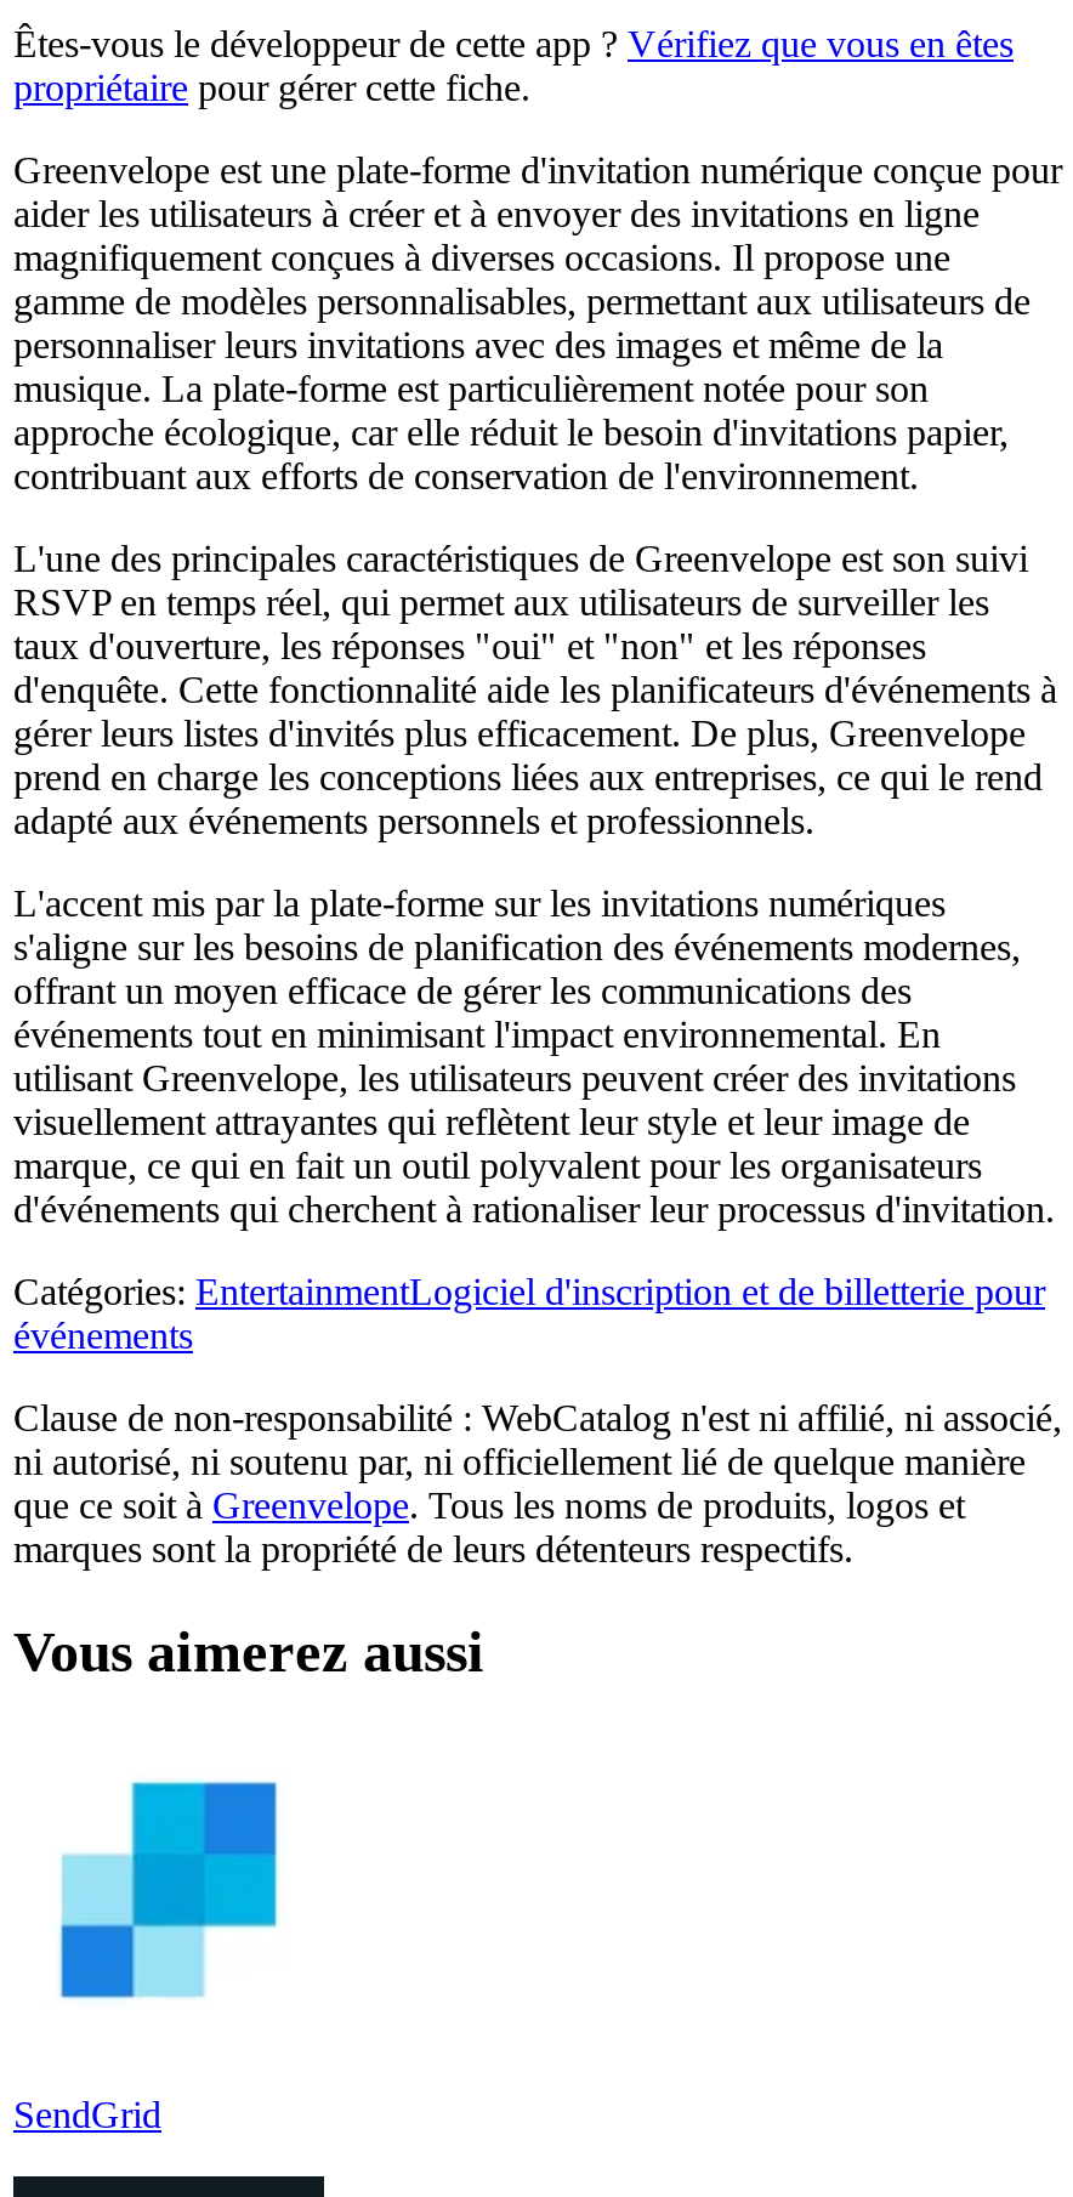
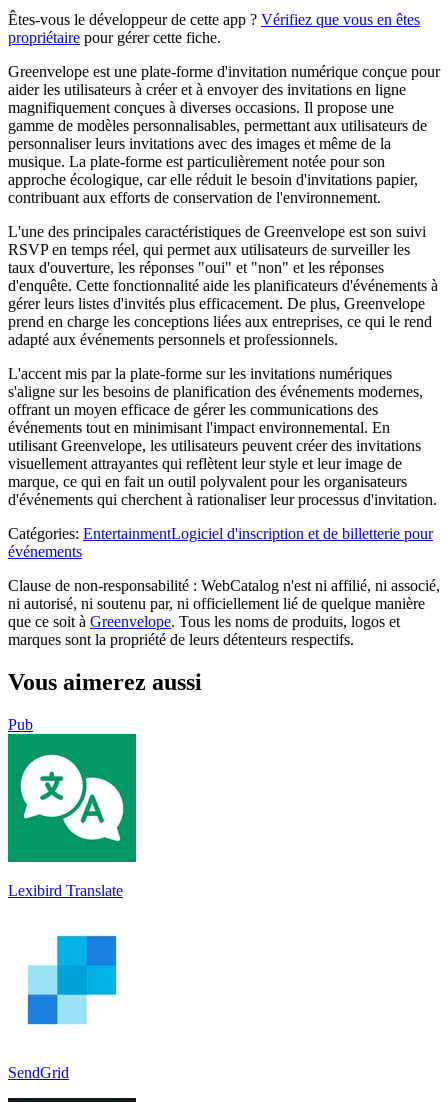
none -> [7,733,137,899] [image] | Lexibird Translate
none -> [8,716,33,733] Pub

